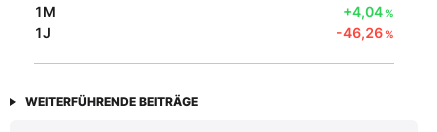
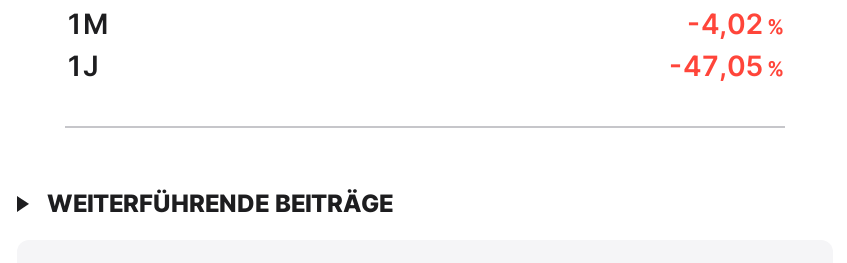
[343,3,394,20] +4,04% -> [687,6,785,40] -4,02%
[336,24,394,41] -46,26% -> [669,48,785,82] -47,05%

